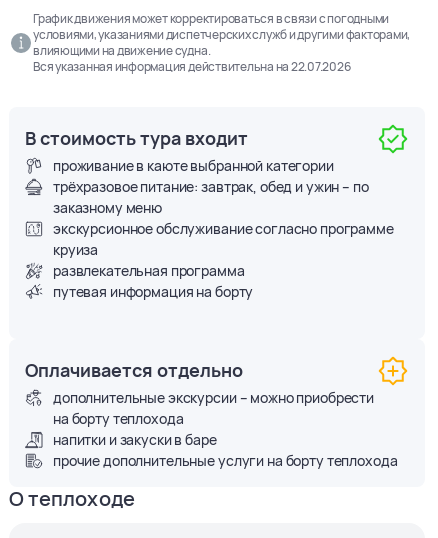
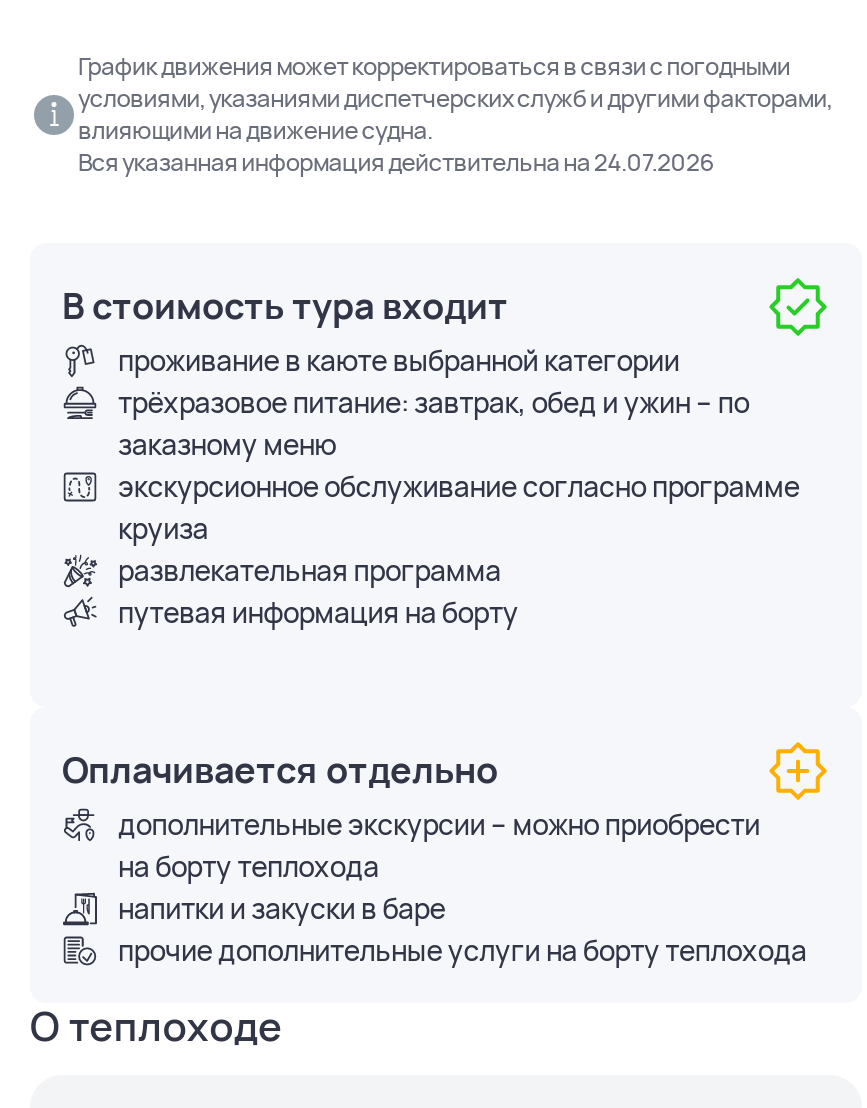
[33,58,350,75] Вся указанная информация действительна на 22.07.2026 -> [78,145,713,179] Вся указанная информация действительна на 24.07.2026

